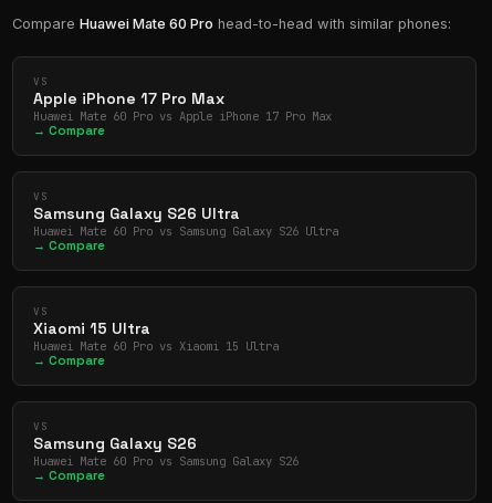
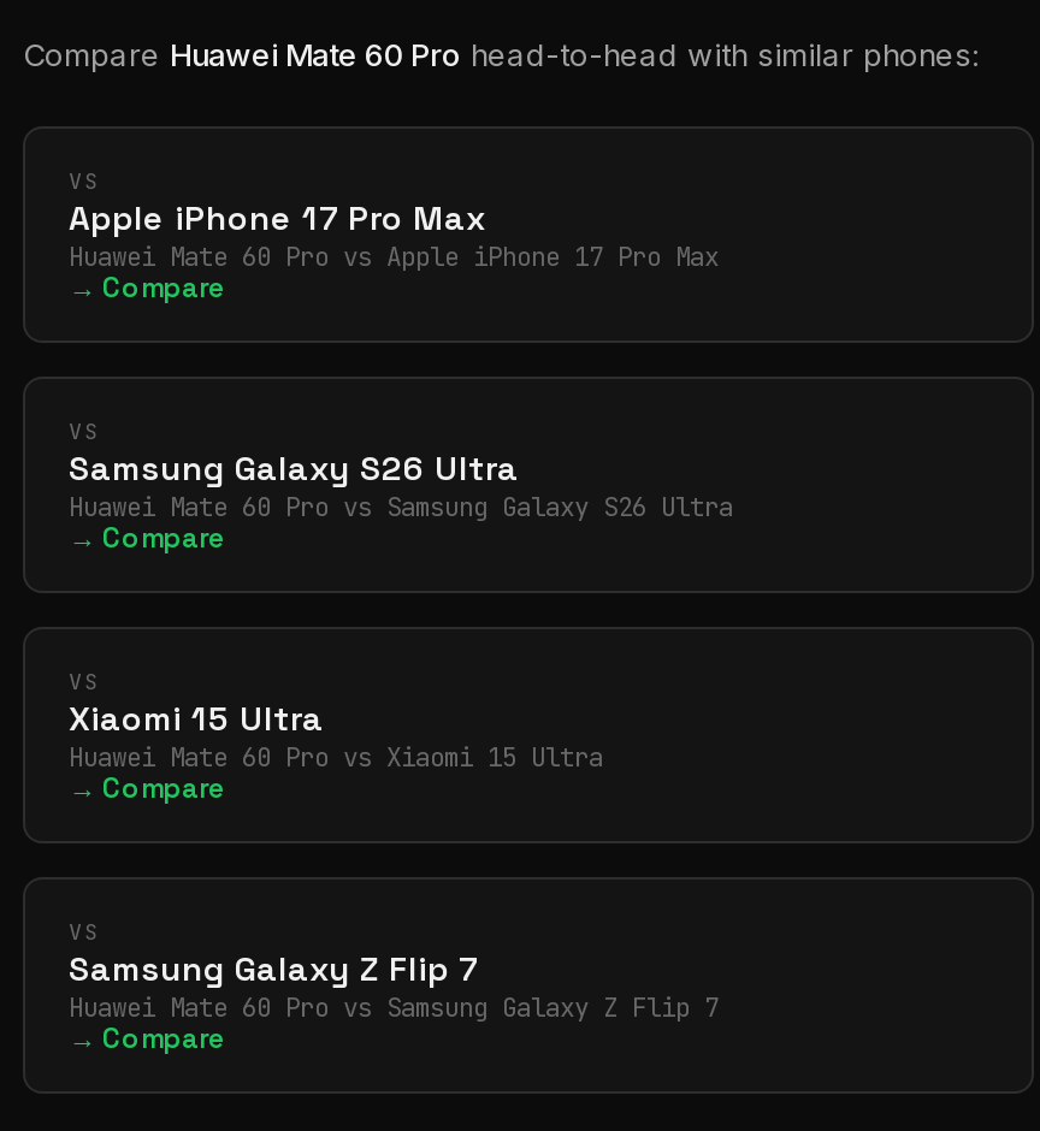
[33,433,299,469] Samsung Galaxy S26 | Huawei Mate 60 Pro vs Samsung Galaxy S26 -> [69,947,719,1024] Samsung Galaxy Z Flip 7 | Huawei Mate 60 Pro vs Samsung Galaxy Z Flip 7

